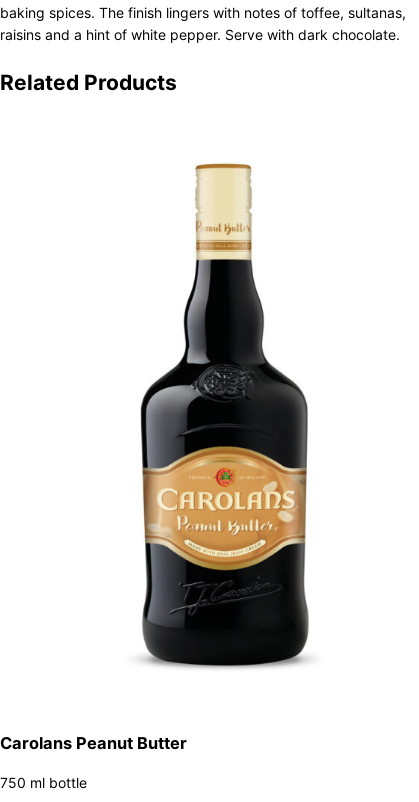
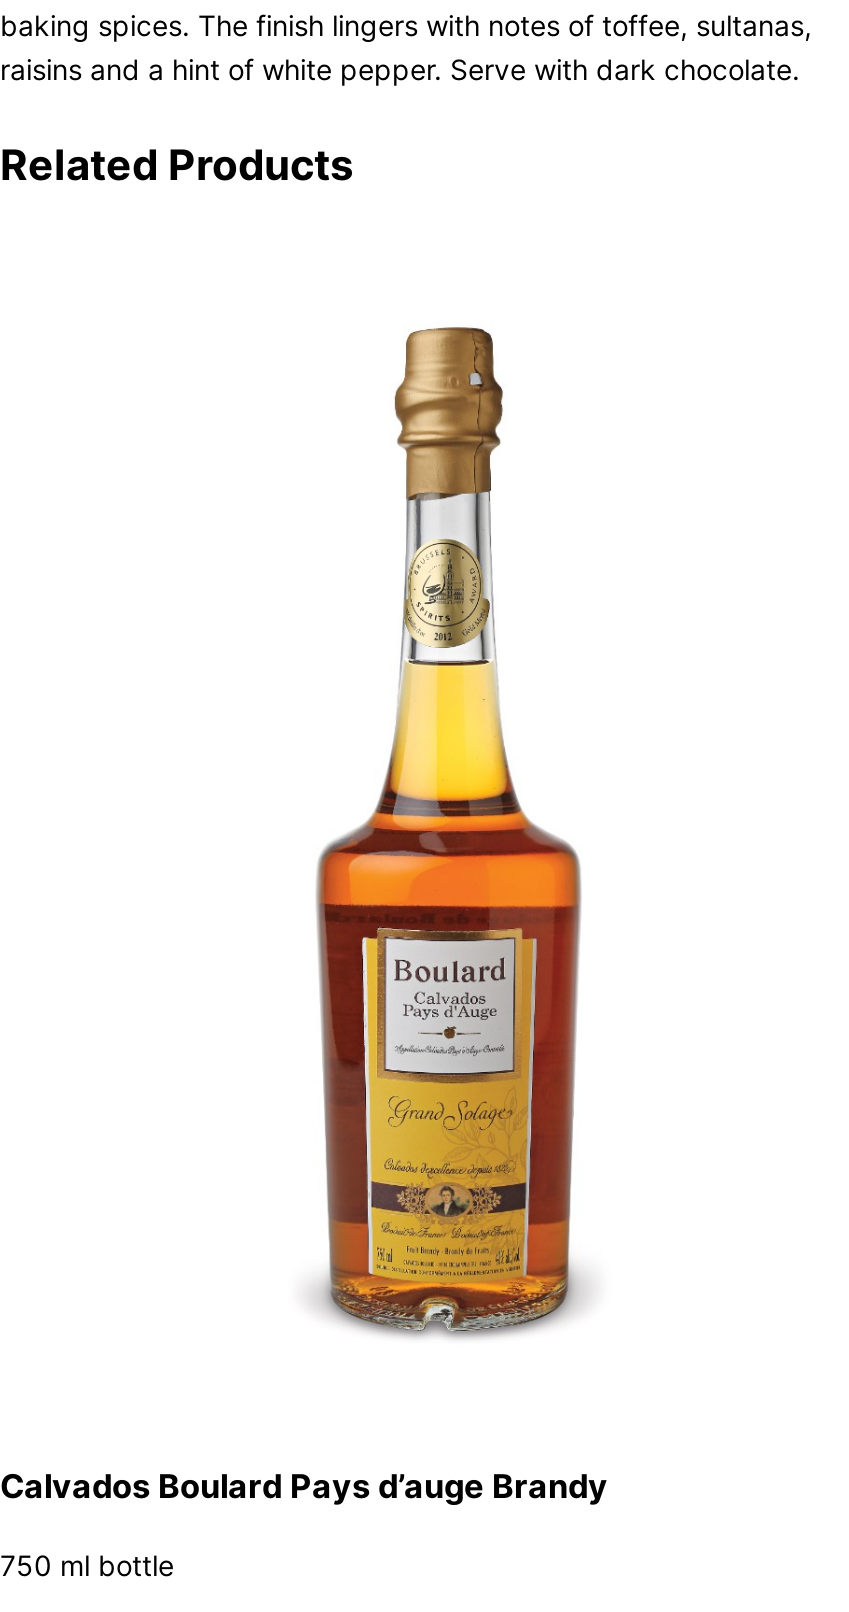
[140,163,309,667] [image] -> [282,328,618,1332] [image]
[0,733,187,753] Carolans Peanut Butter -> [0,1466,608,1506] Calvados Boulard Pays d’auge Brandy

